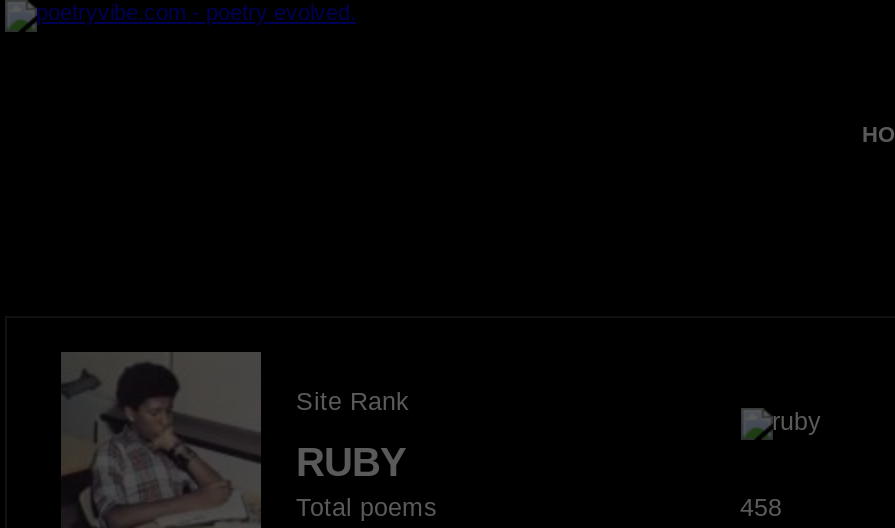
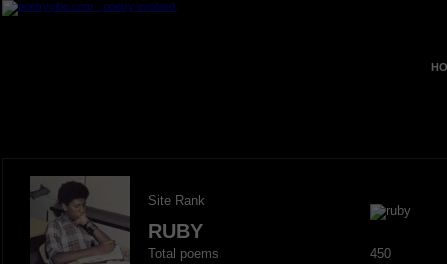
[740,494,782,522] 458 -> [369,247,390,261] 450

